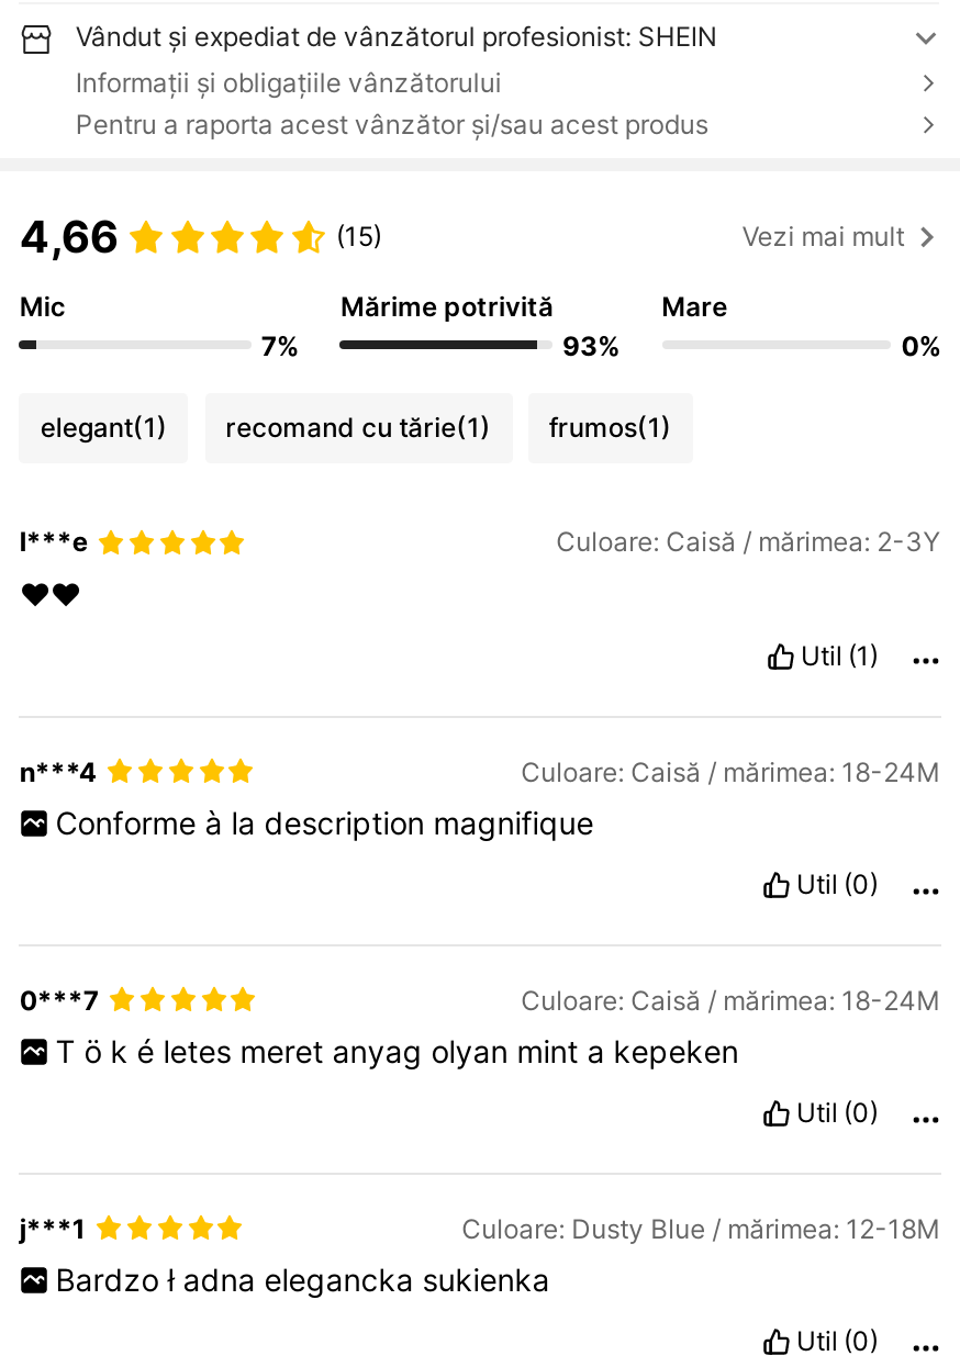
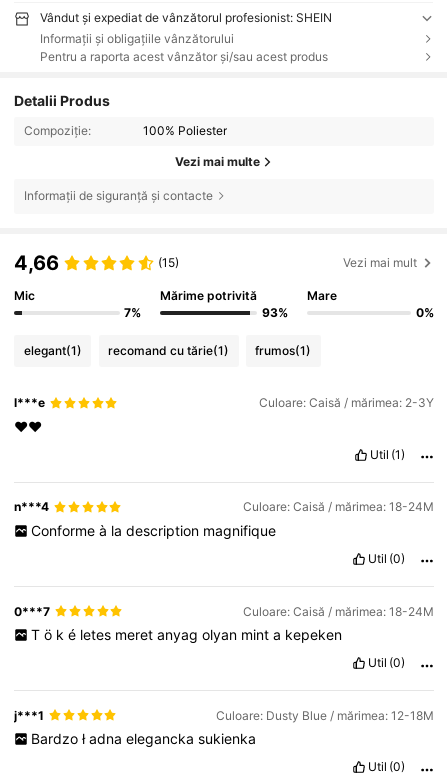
none -> [14,92,259,203] Detalii Produs | Compoziție: | 100% Poliester | Vezi mai multe | Informații de siguranță și contacte

